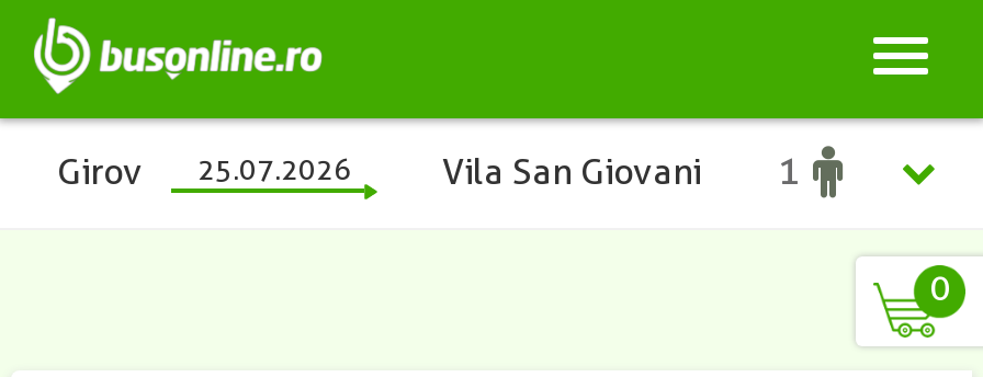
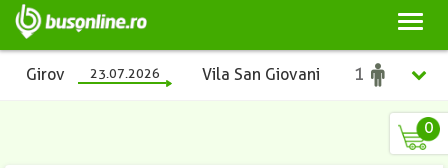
[57,151,351,193] Girov 25.07.2026 -> [26,65,160,84] Girov 23.07.2026

